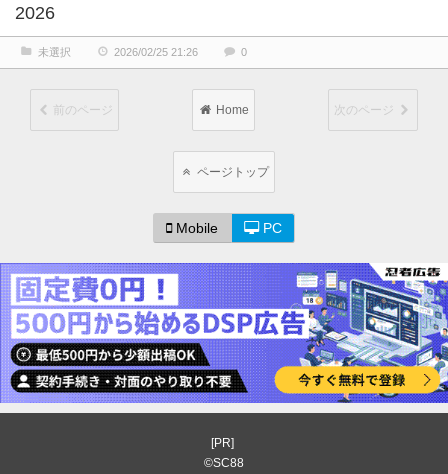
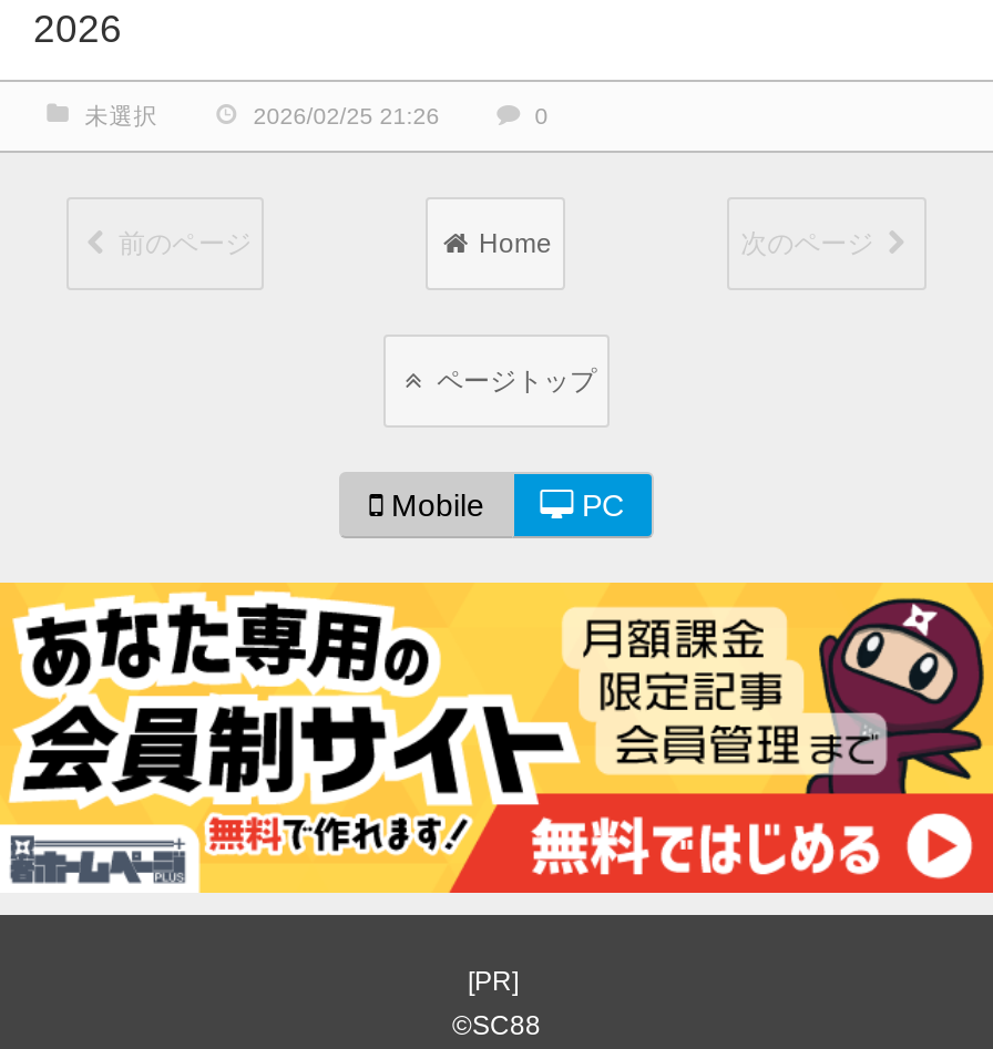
[3,262,445,404] [image] -> [7,580,986,897] [image]

